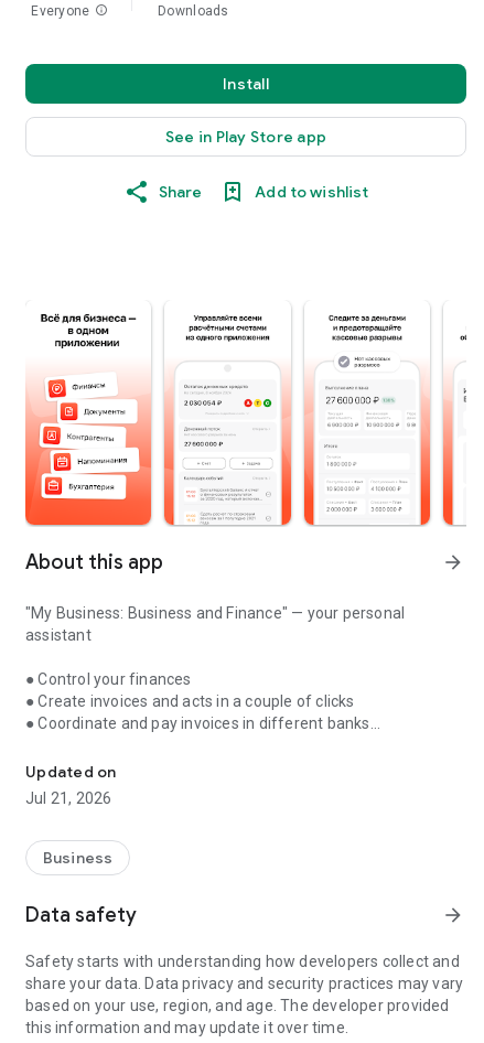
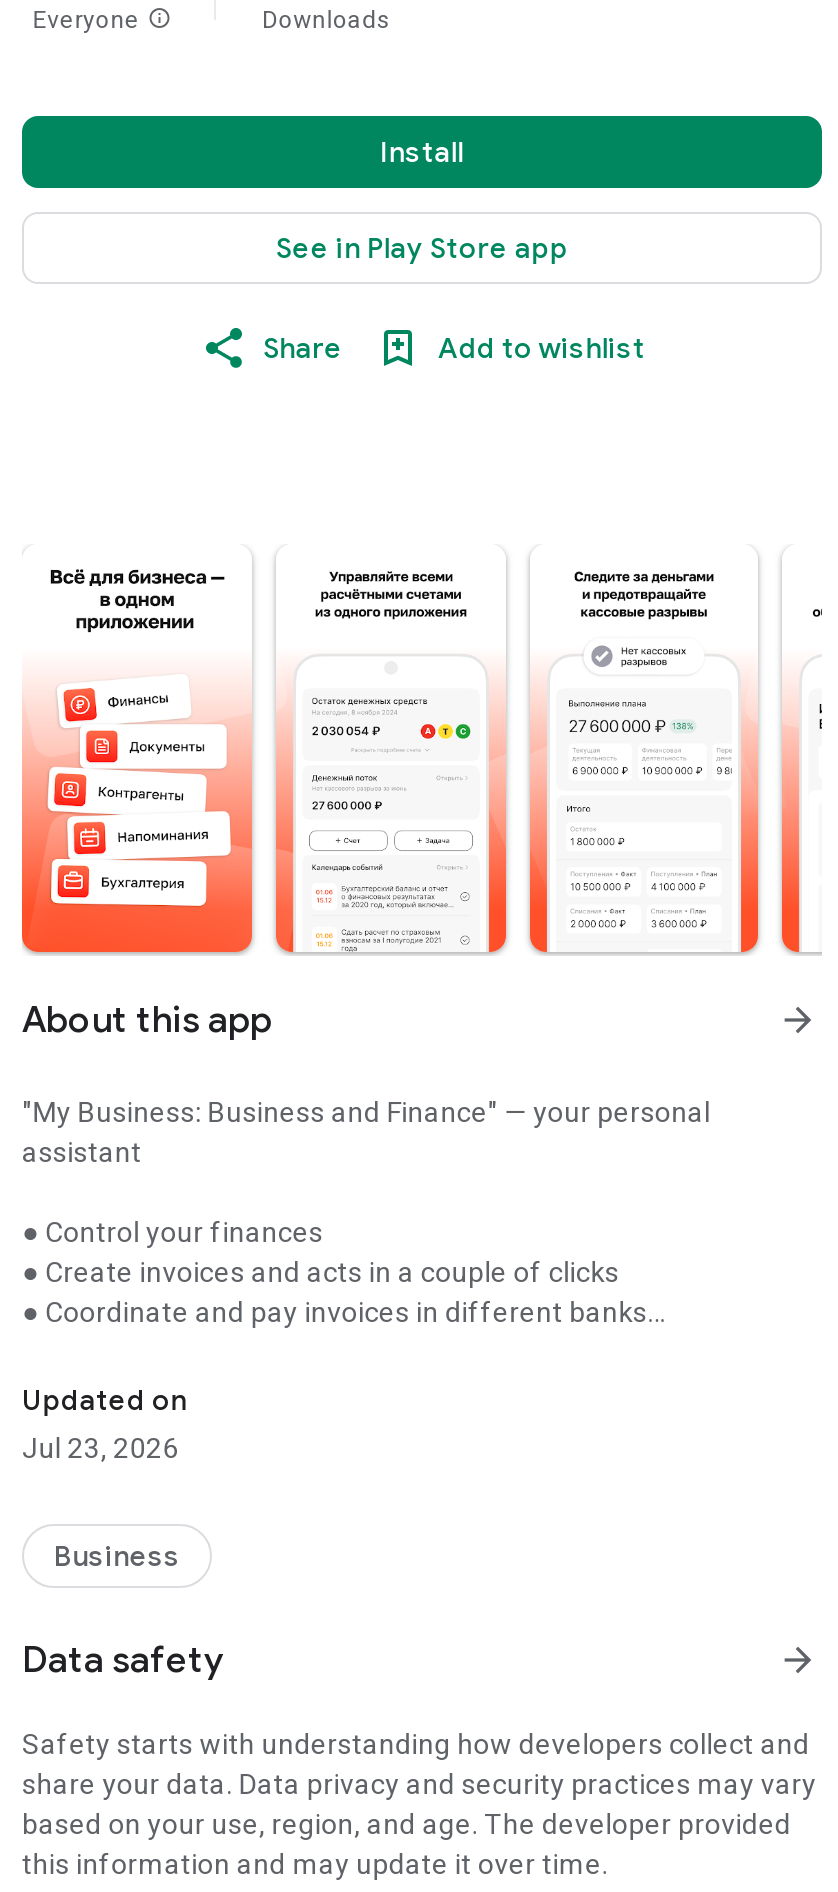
[25,789,112,807] Jul 21, 2026 -> [22,1432,179,1464] Jul 23, 2026

